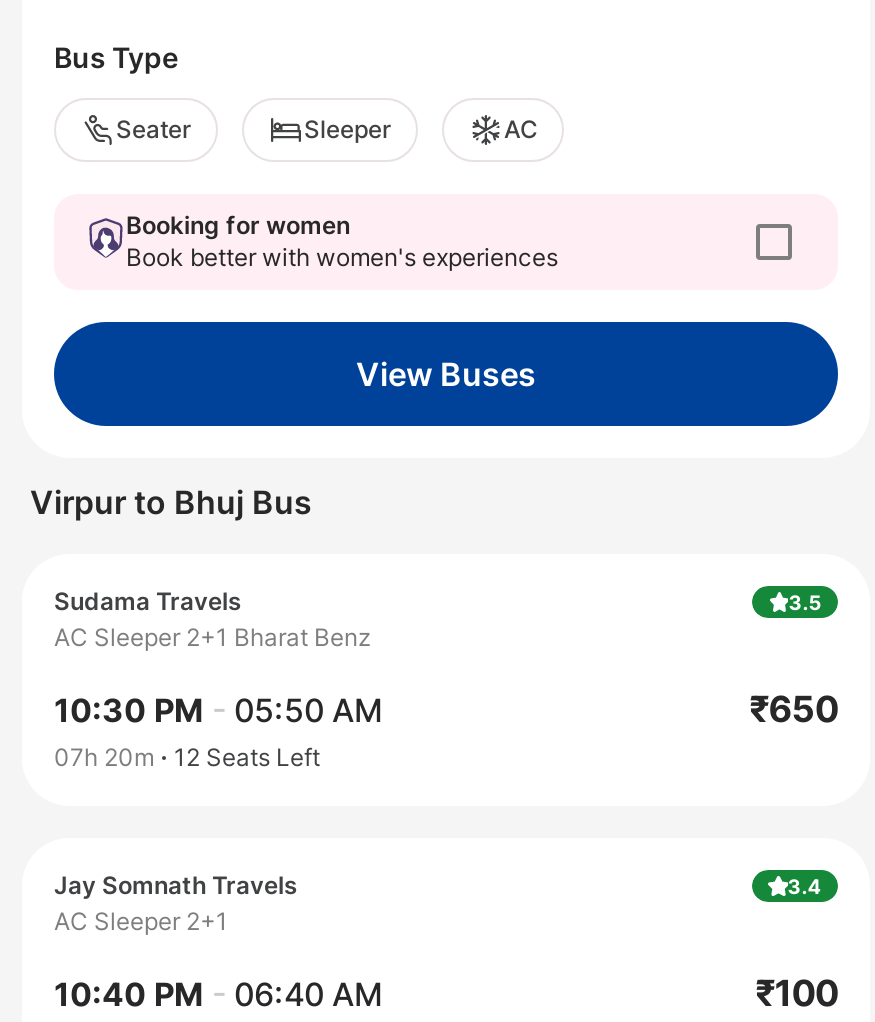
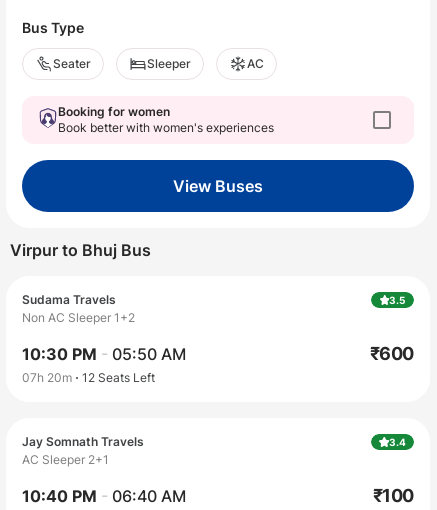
[54,622,372,652] AC Sleeper 2+1 Bharat Benz -> [22,310,135,325] Non AC Sleeper 1+2
[749,688,838,730] ₹650 -> [370,343,414,364] ₹600

